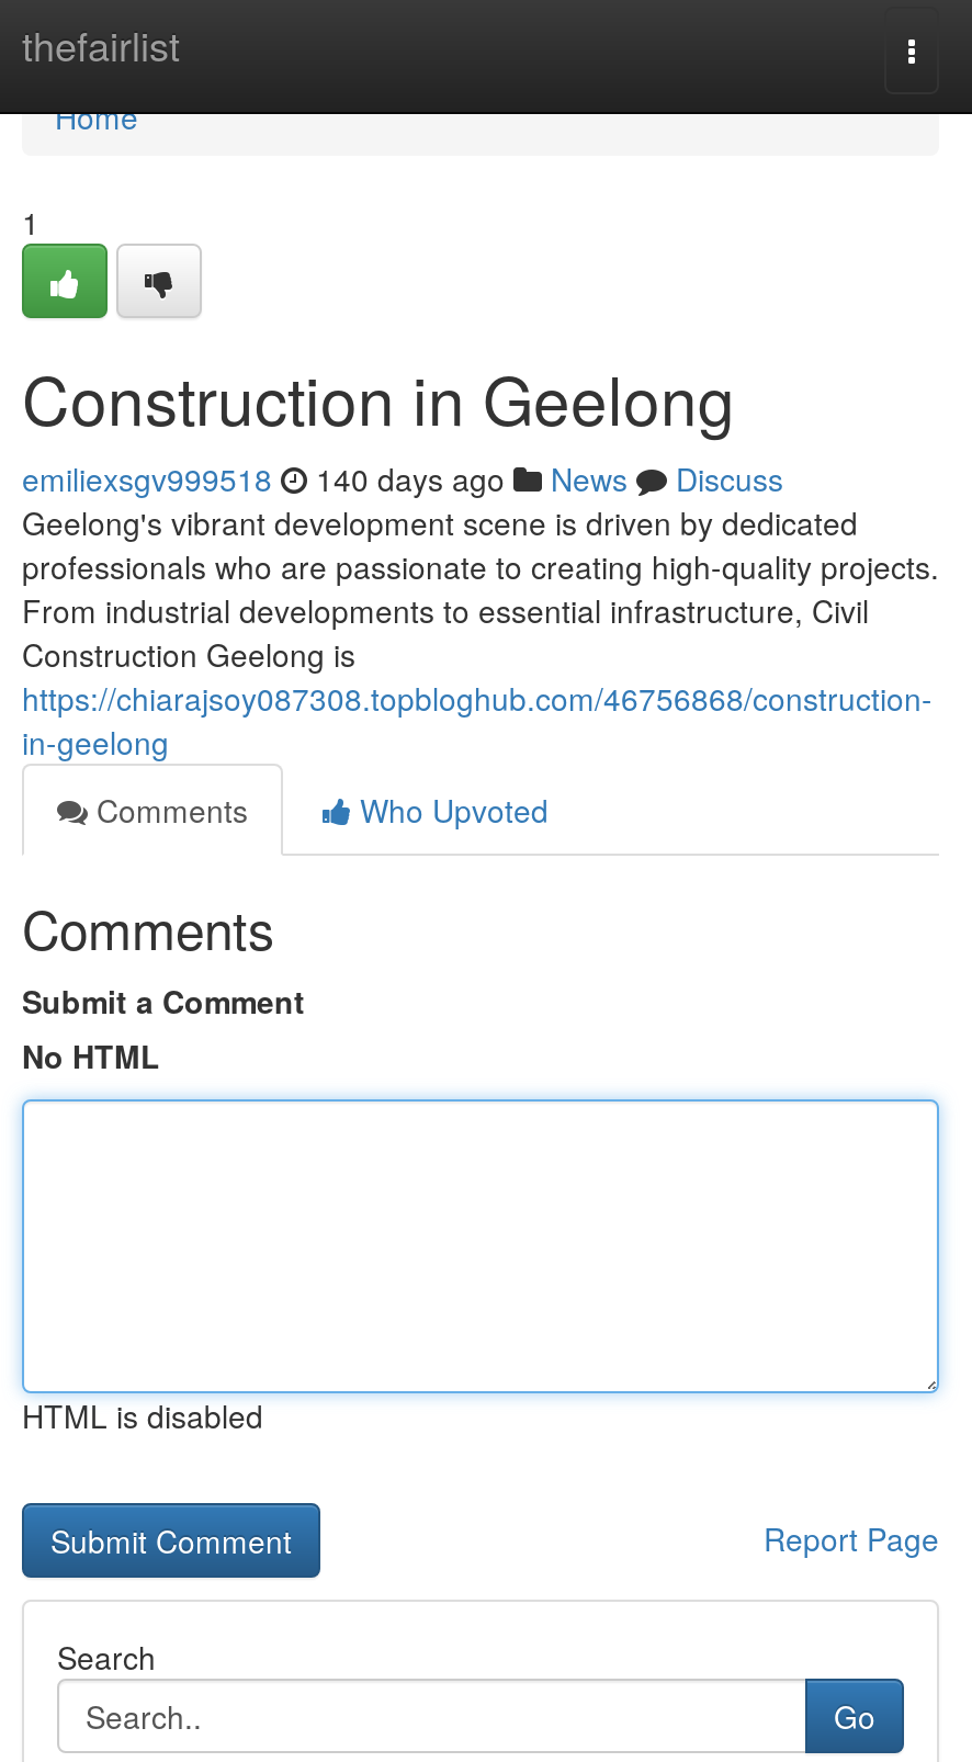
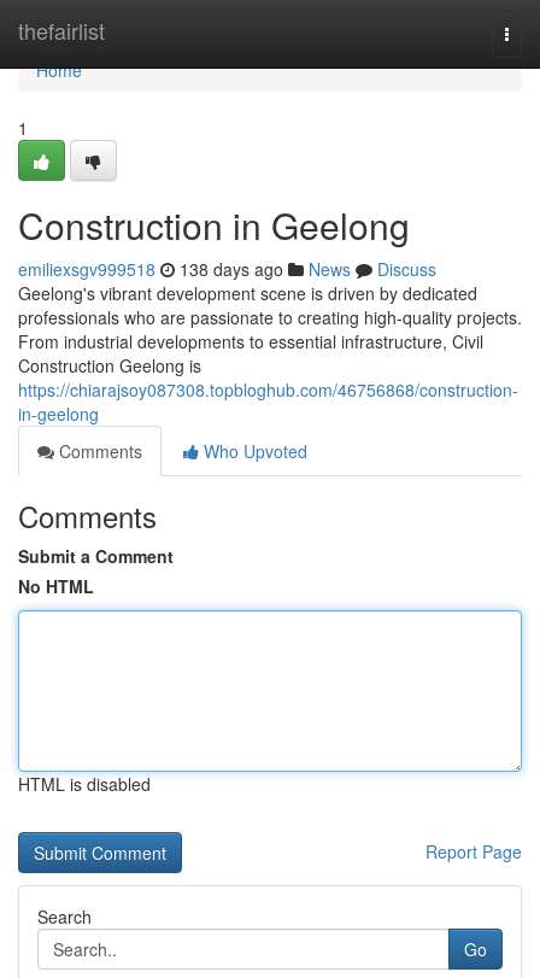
[22,456,783,500] emiliexsgv999518 140 days ago News Discuss -> [18,257,436,281] emiliexsgv999518 138 days ago News Discuss

